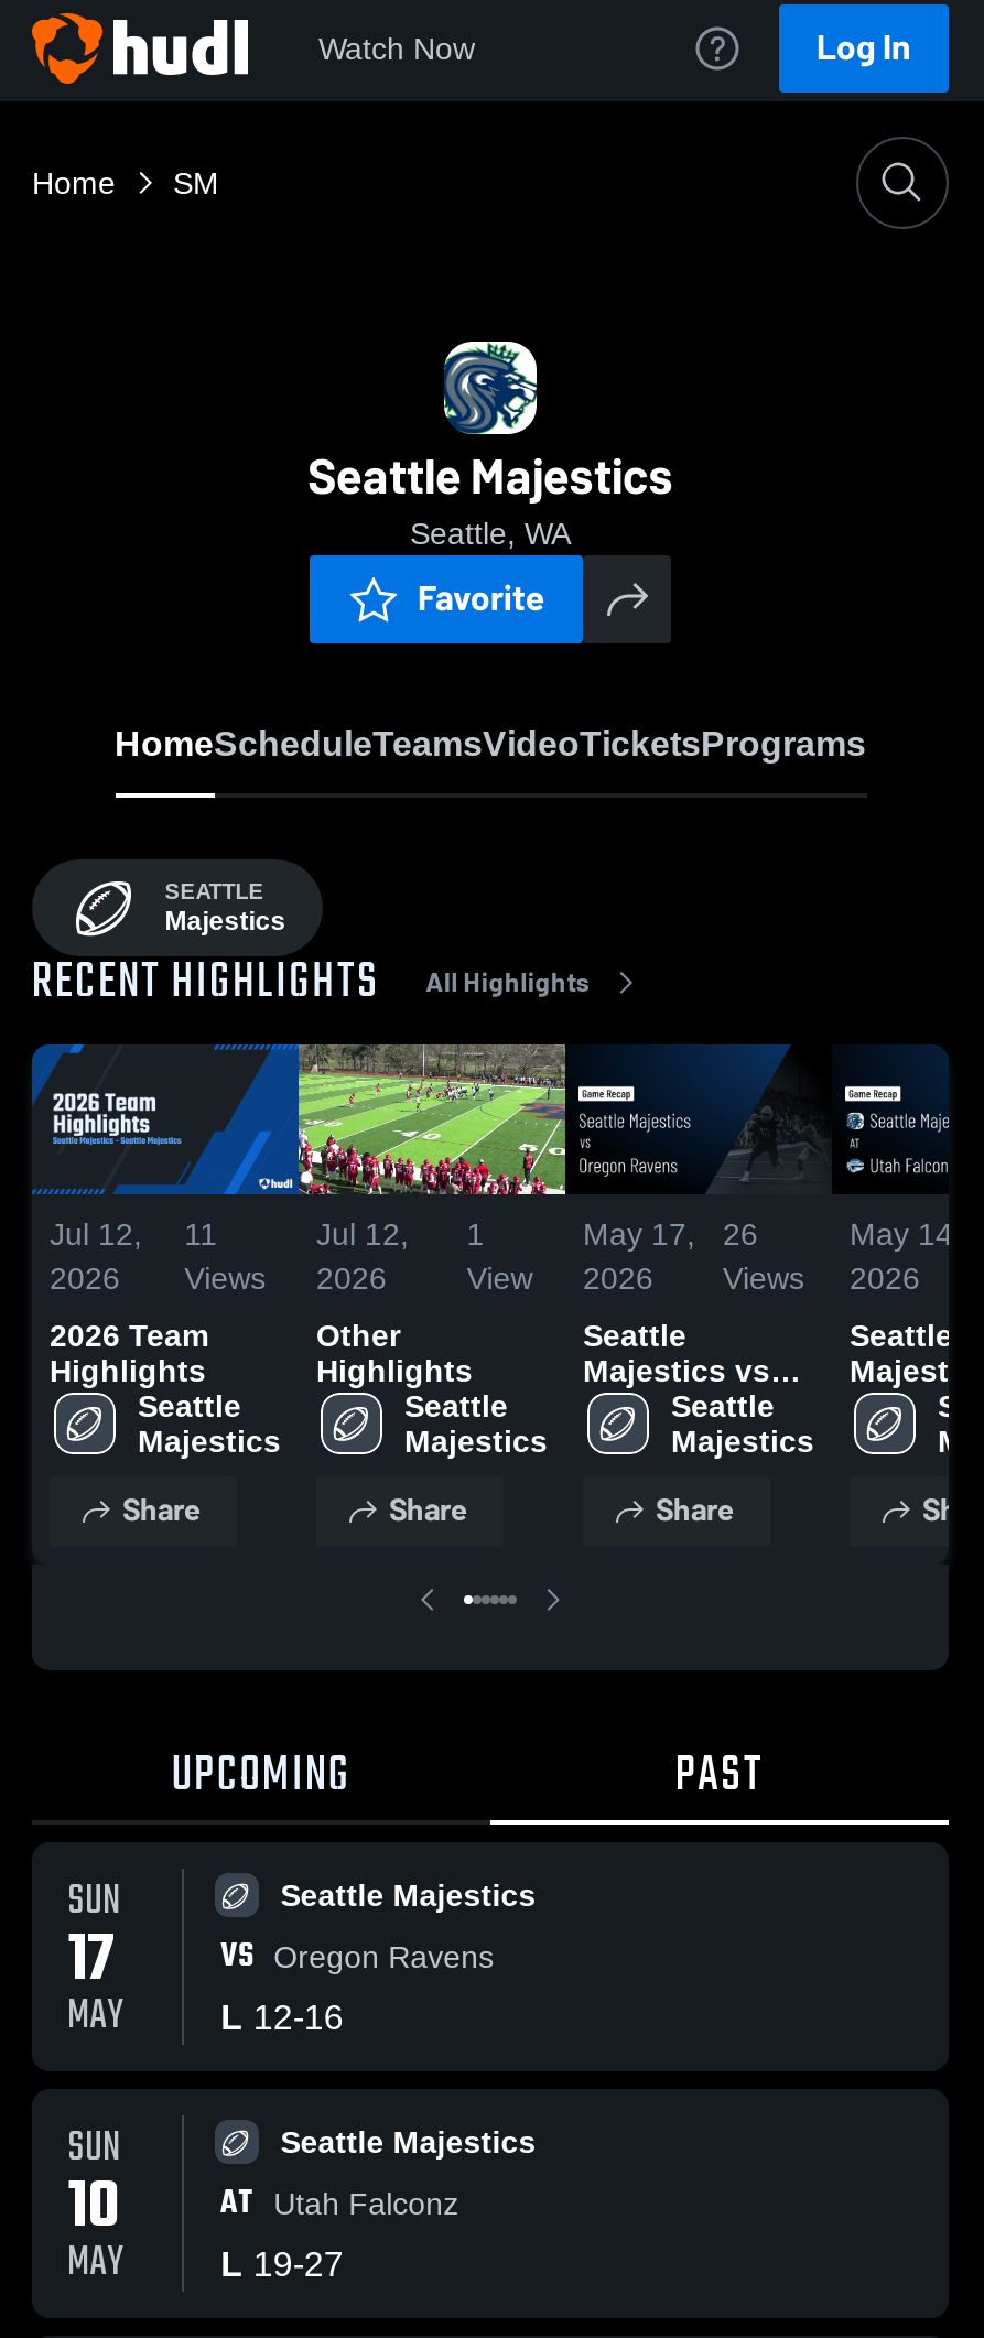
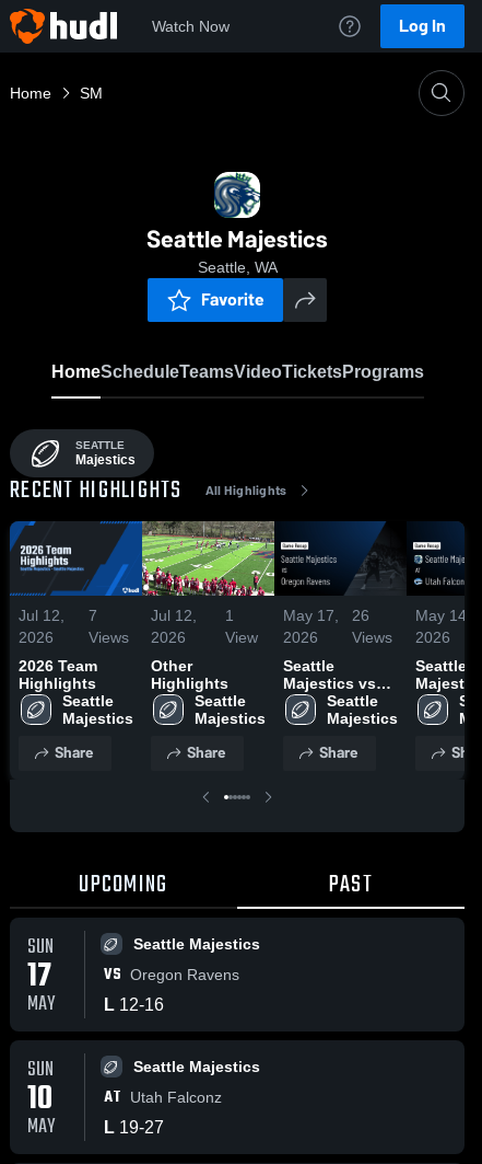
[50,1217,217,1252] Jul 12, 11 -> [19,607,98,624] Jul 12, 7

